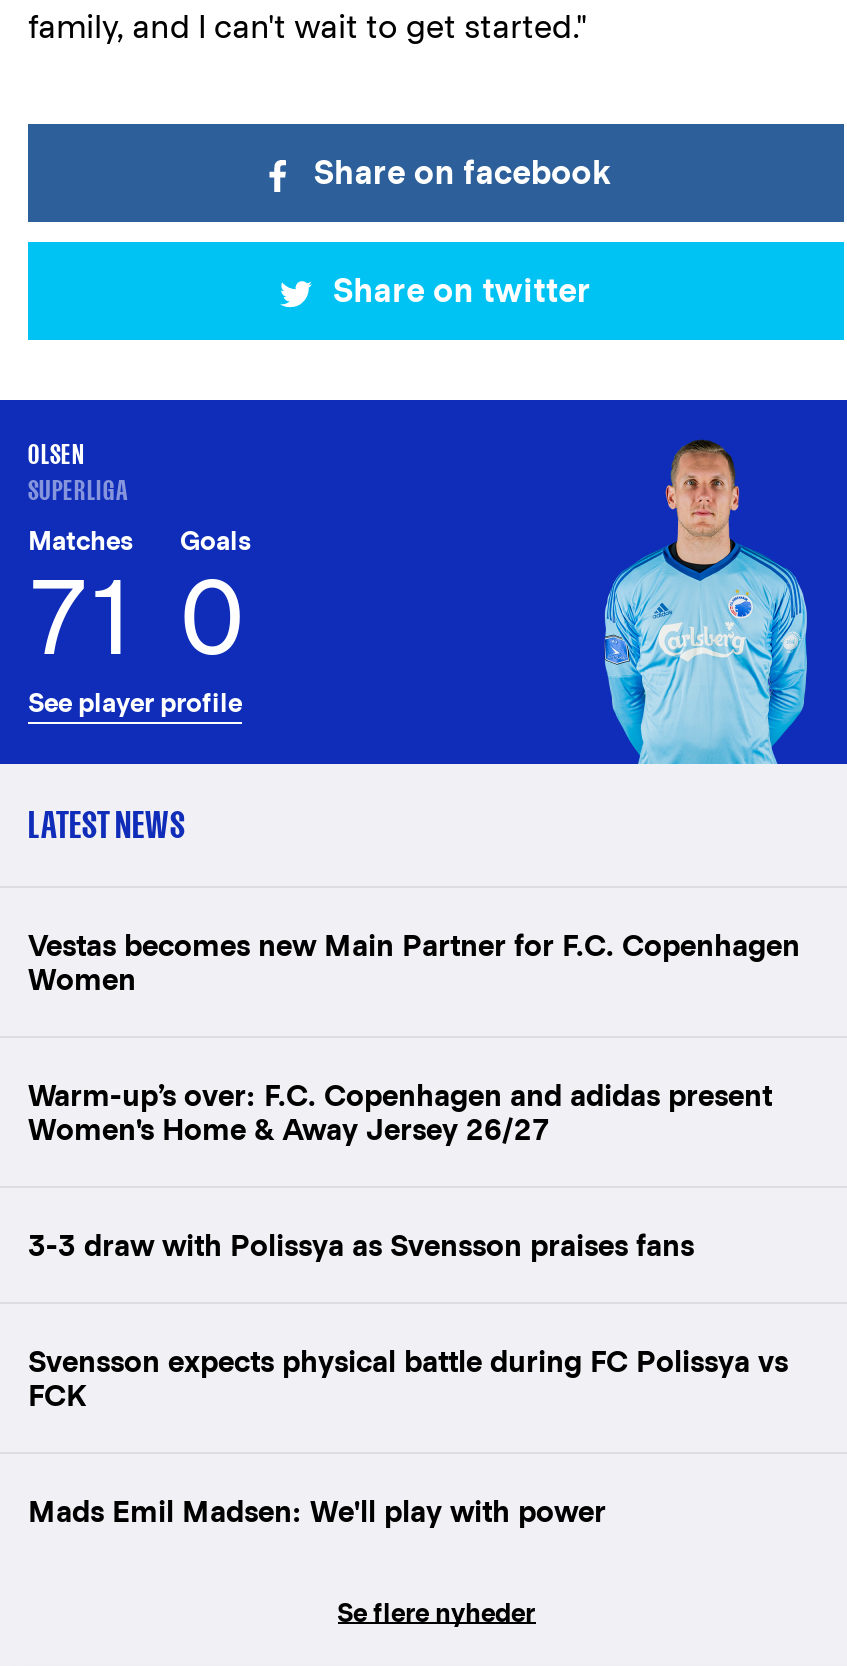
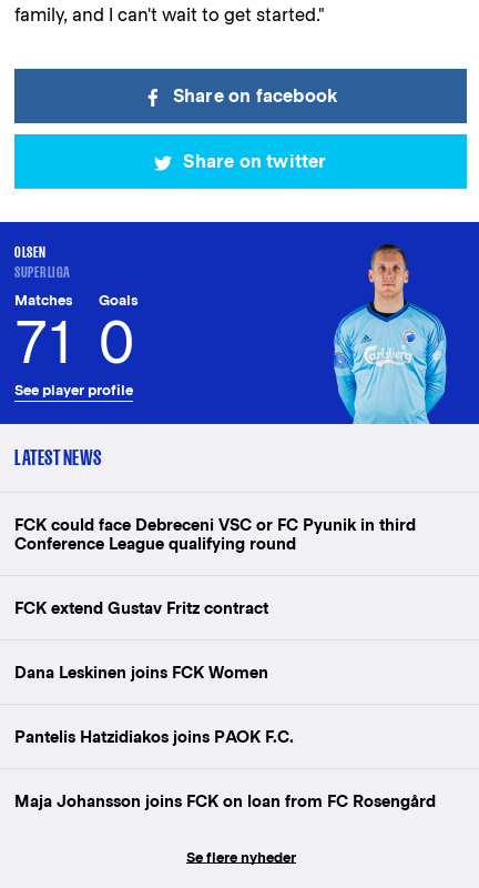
[28,928,800,996] Vestas becomes new Main Partner for F.C. Copenhagen | Women -> [14,515,416,553] FCK could face Debreceni VSC or FC Pyunik in third | Conference League qualifying round
[28,1078,772,1146] Warm-up’s over: F.C. Copenhagen and adidas present | Women's Home & Away Jersey 26/27 -> [14,598,268,617] FCK extend Gustav Fritz contract
[28,1228,694,1262] 3-3 draw with Polissya as Svensson praises fans -> [14,663,268,682] Dana Leskinen joins FCK Women
[28,1344,788,1412] Svensson expects physical battle during FC Polissya vs | FCK -> [14,727,294,746] Pantelis Hatzidiakos joins PAOK F.C.
[28,1494,606,1528] Mads Emil Madsen: We'll play with power -> [14,791,436,810] Maja Johansson joins FCK on loan from FC Rosengård

